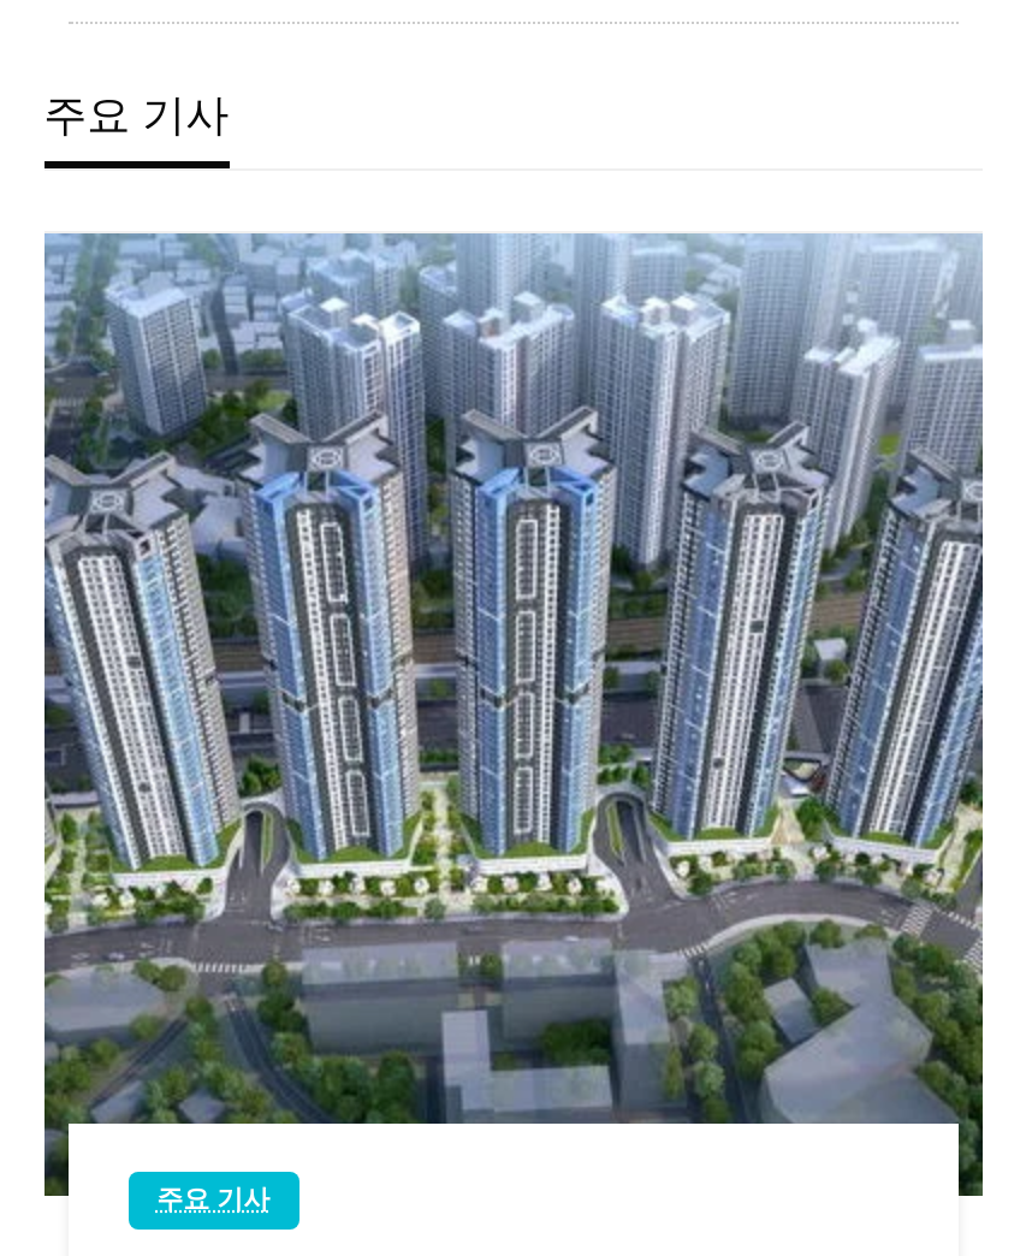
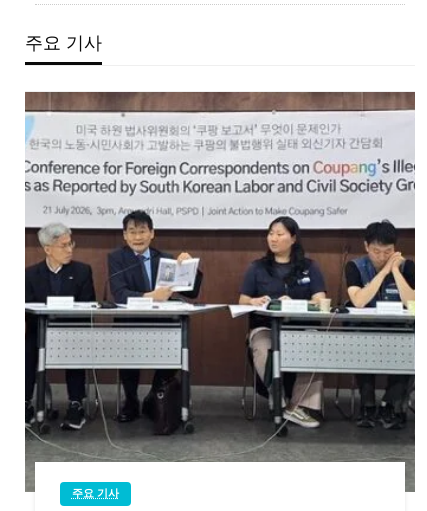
[42,231,985,1198] [image] -> [24,91,416,492] [image]

